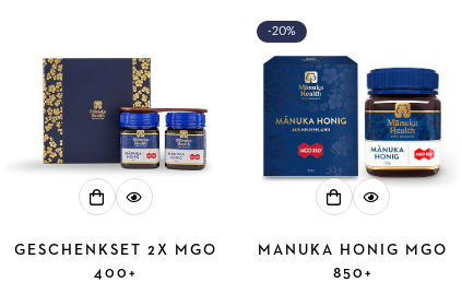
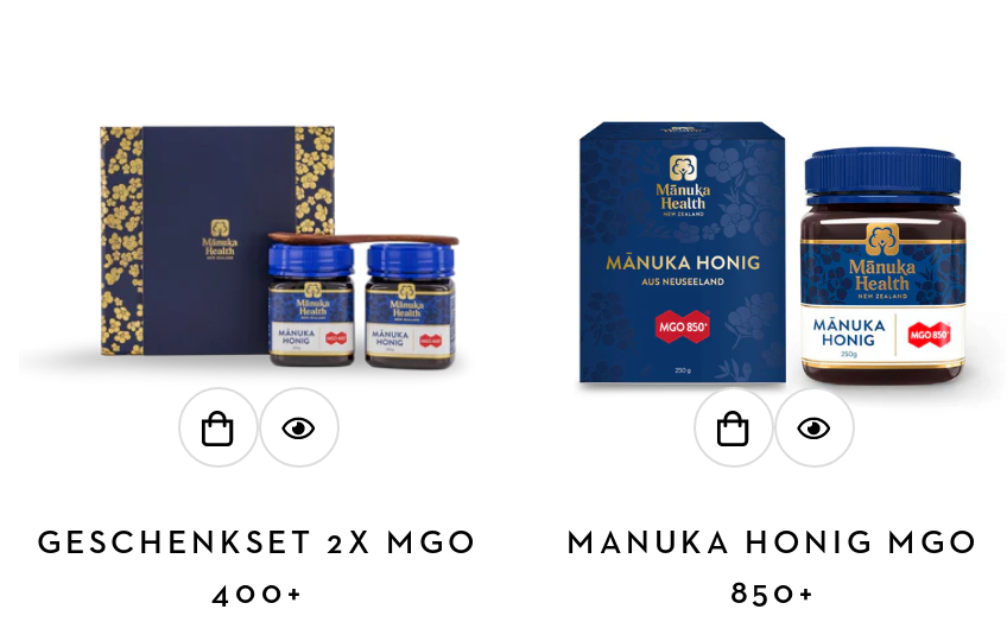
[268,25,296,37] -20% -> none

